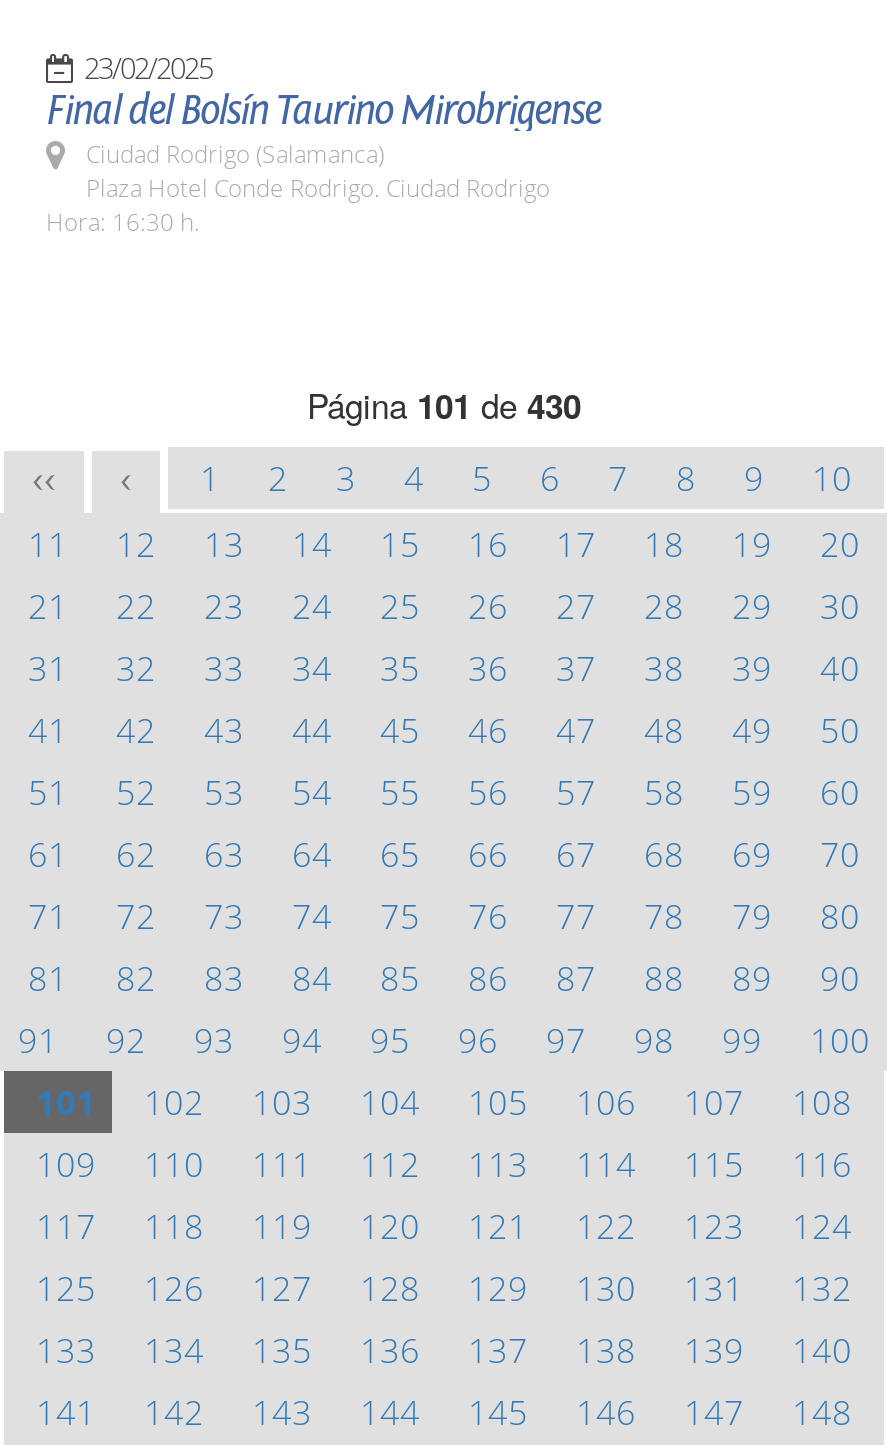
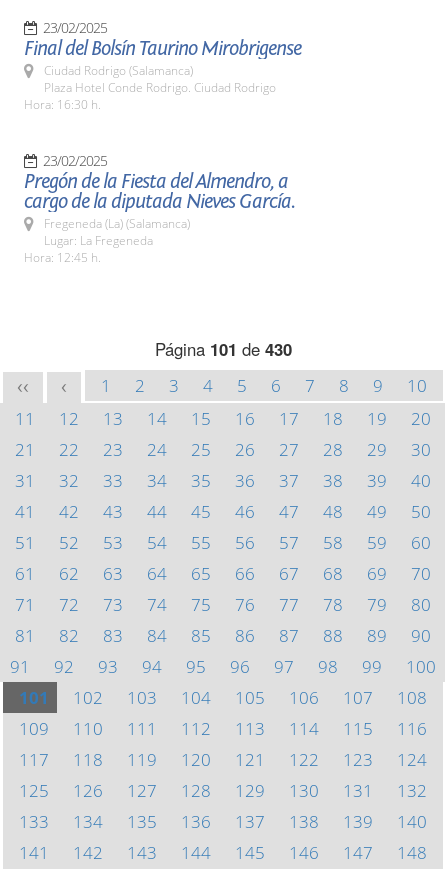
none -> [24,151,295,266] 23/02/2025 | Pregón de la Fiesta del Almendro, a | cargo de la diputada Nieves García. | Fregeneda (La) (Salamanca) | Lugar: La Fregeneda | Hora: 12:45 h.

